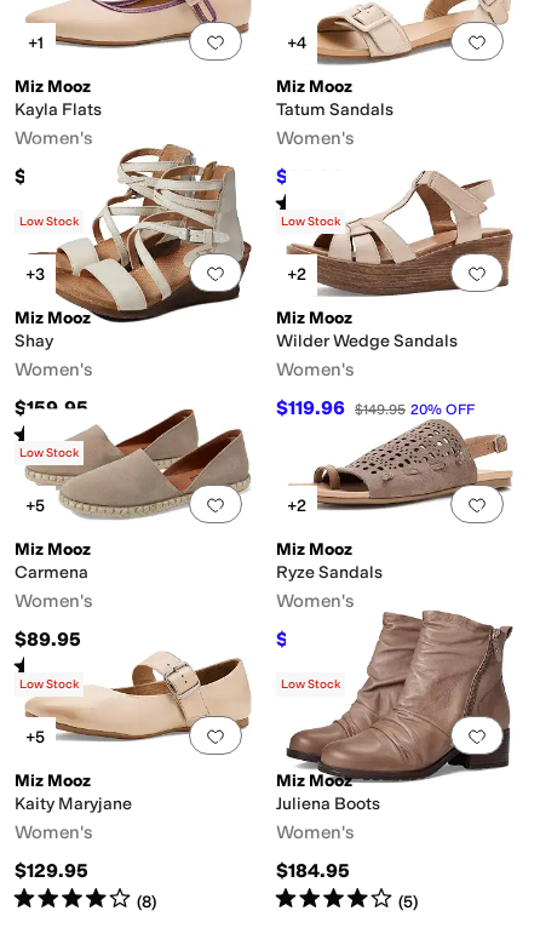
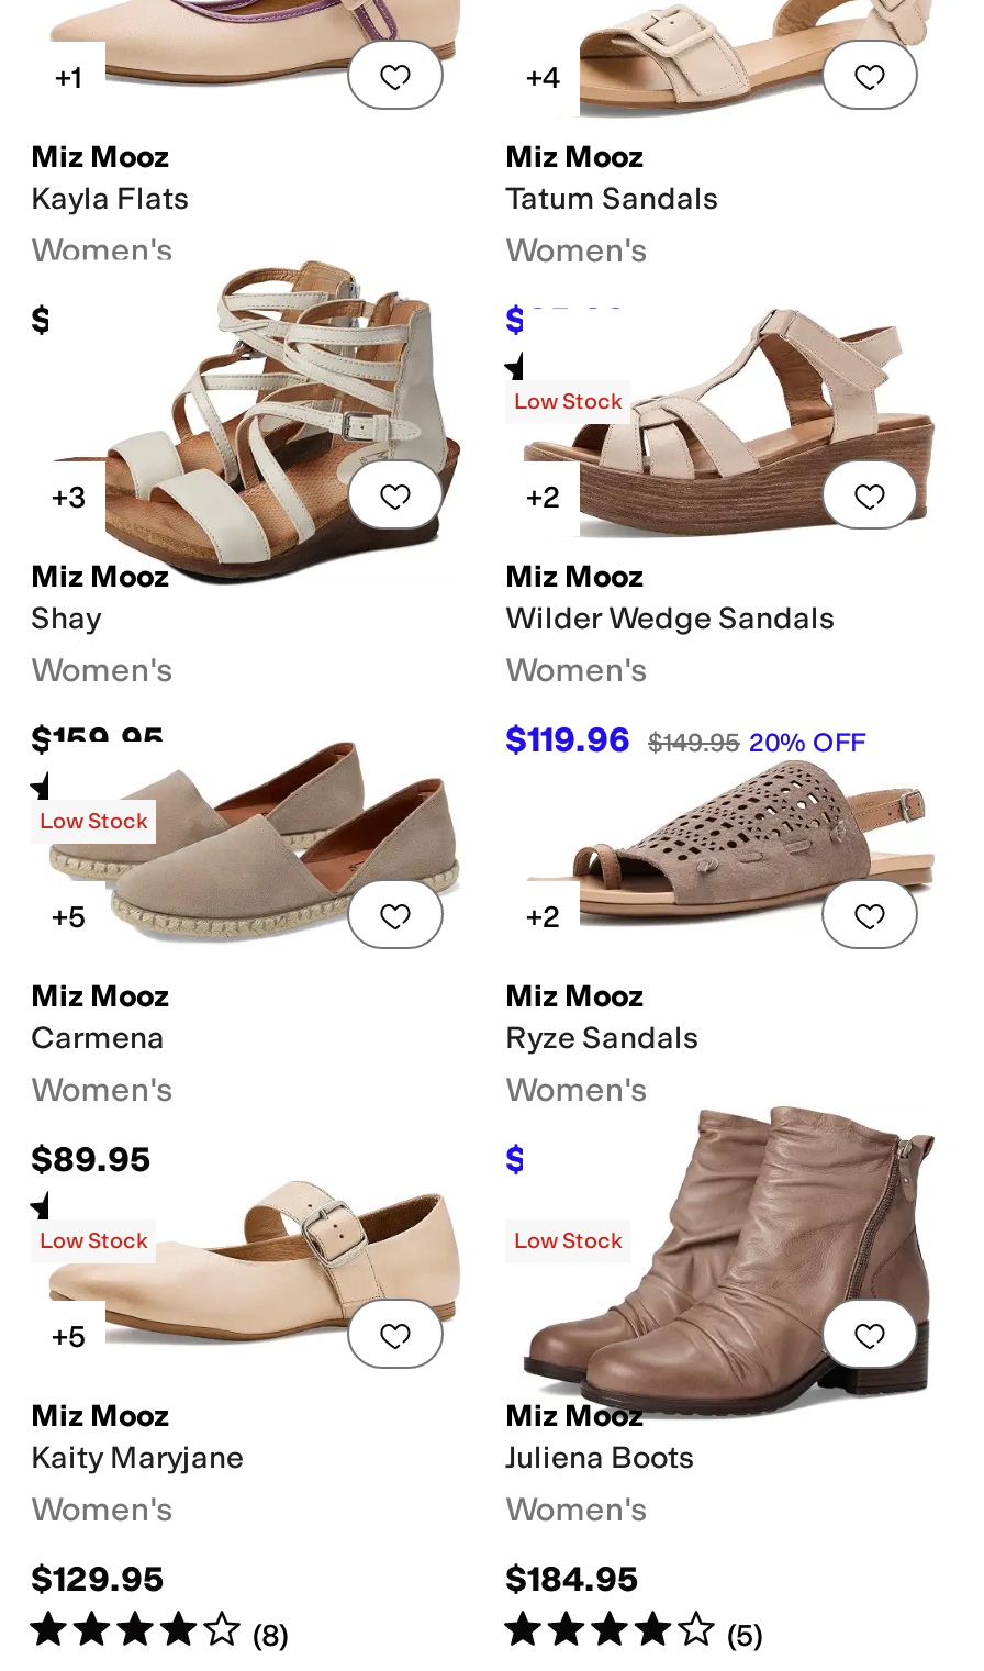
[19,215,79,229] Low Stock -> none

